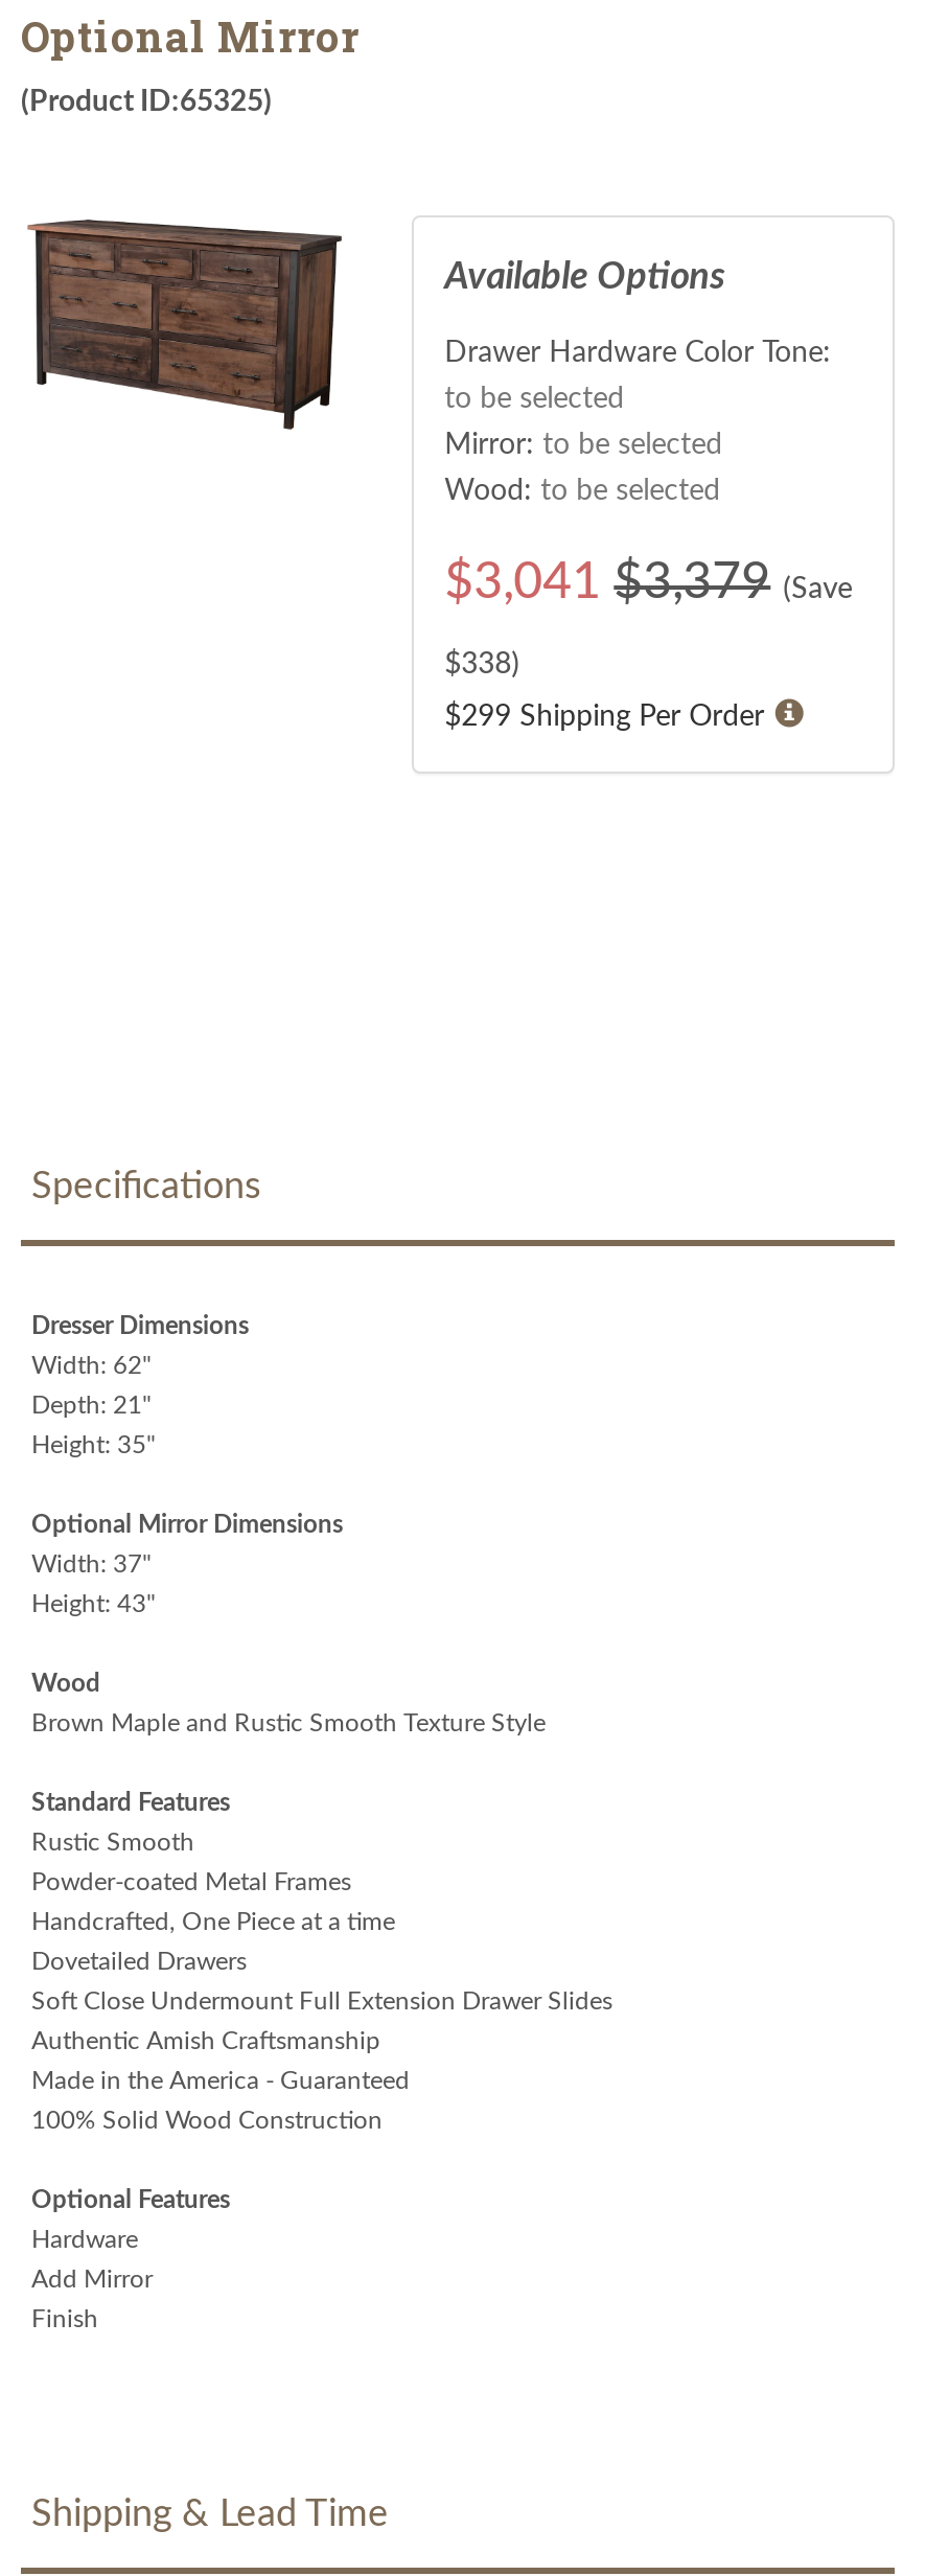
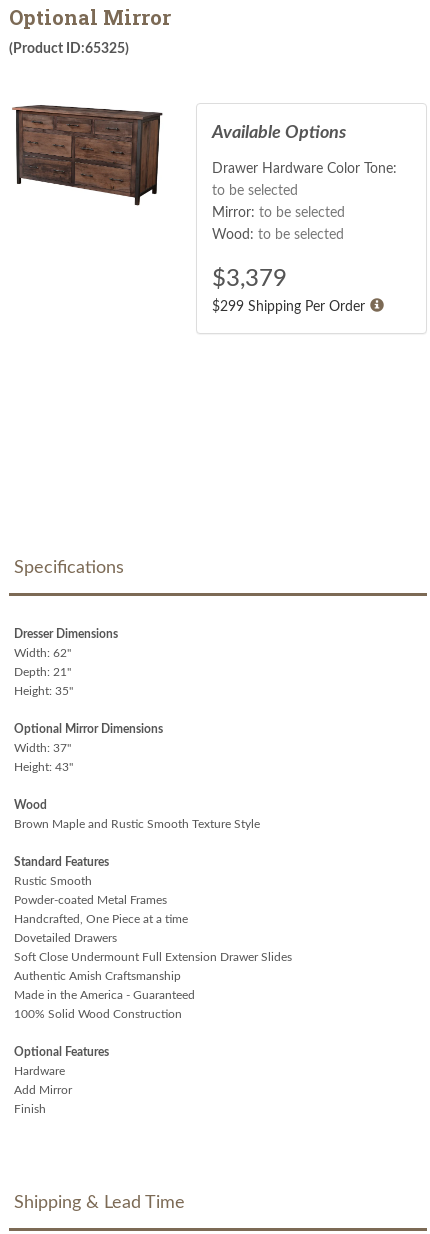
[445,557,852,678] $3,041 $3,379 (Save | $338) -> [212,266,287,290] $3,379
moved [445,701,764,731] -> [212,299,365,313]: $299 Shipping Per Order

